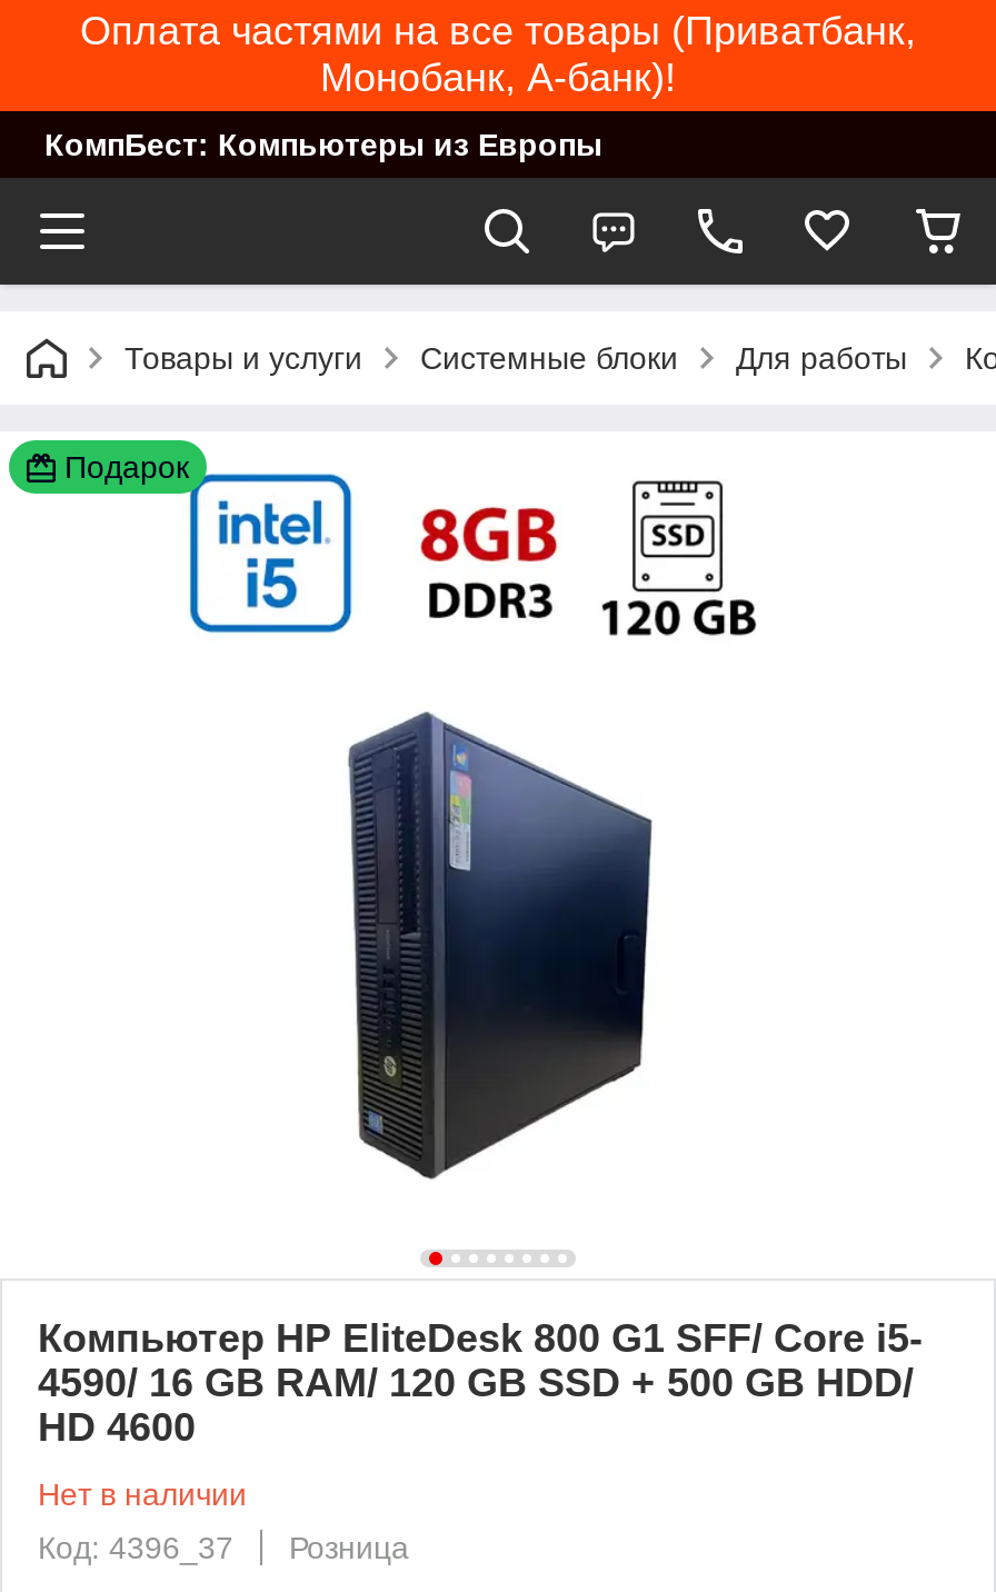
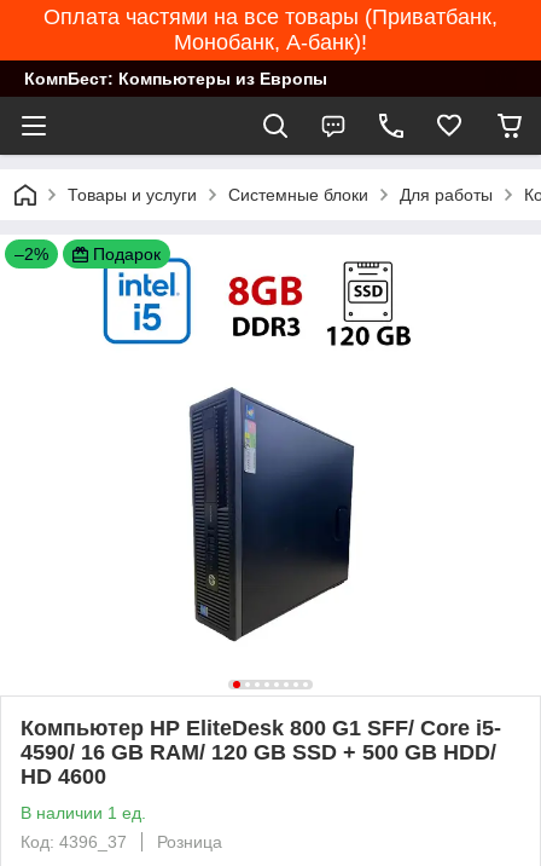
none -> [14,244,48,264] –2%
[38,1476,247,1512] Нет в наличии -> [21,803,146,822] В наличии 1 ед.

